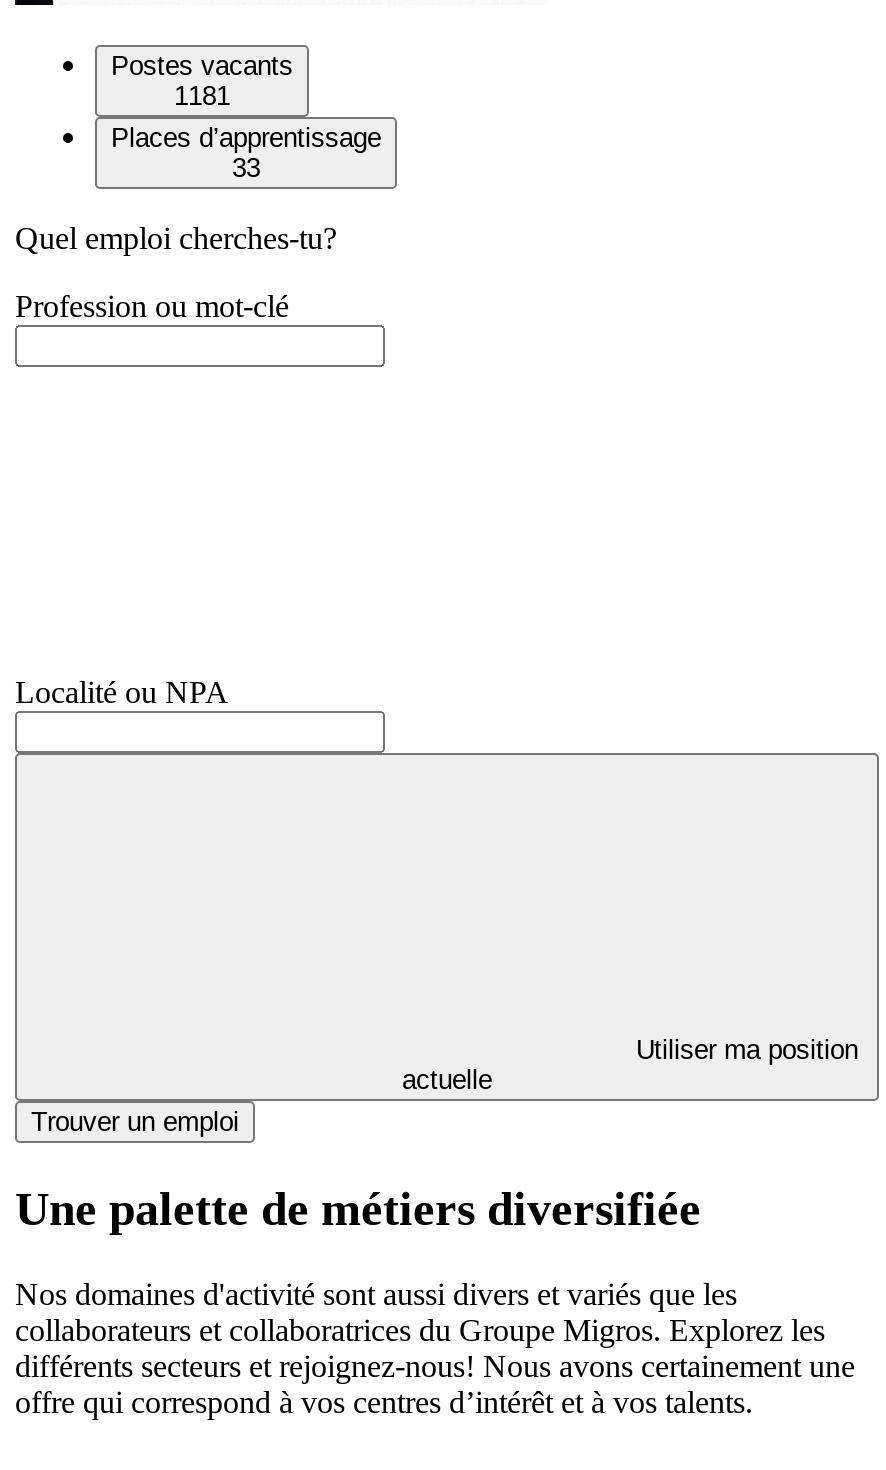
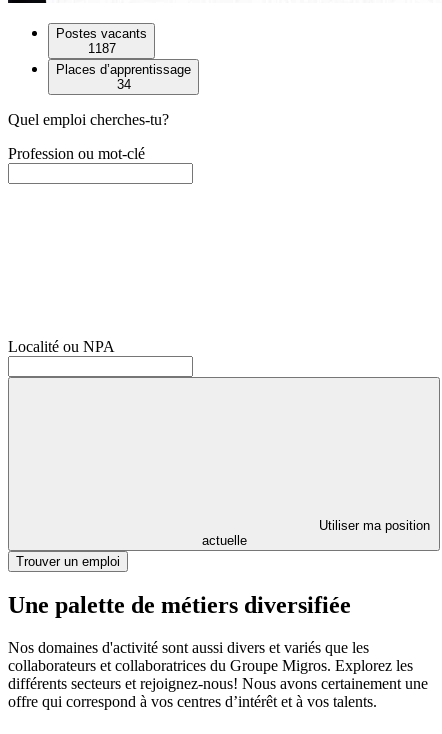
[174,82,230,112] 1181 -> [87,41,115,56] 1187
[232,154,260,184] 33 -> [116,77,130,92] 34

